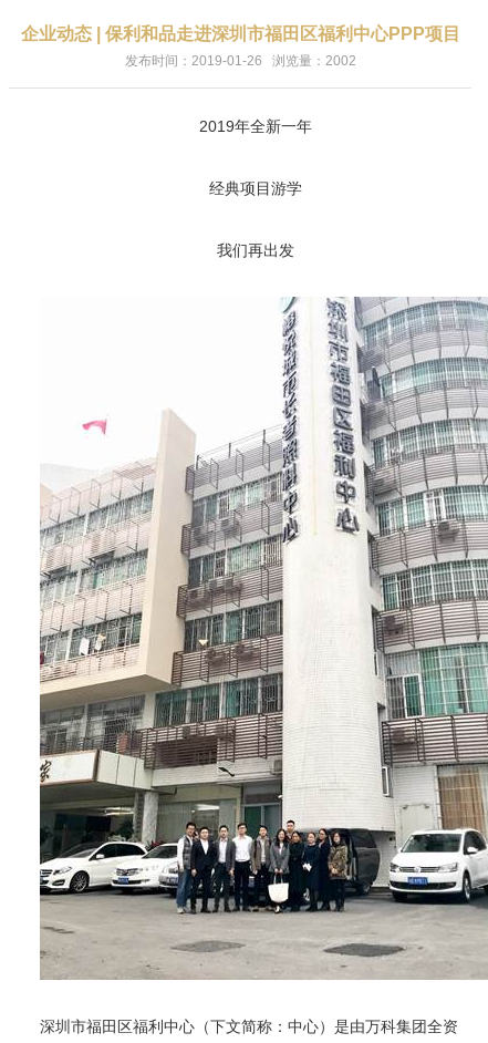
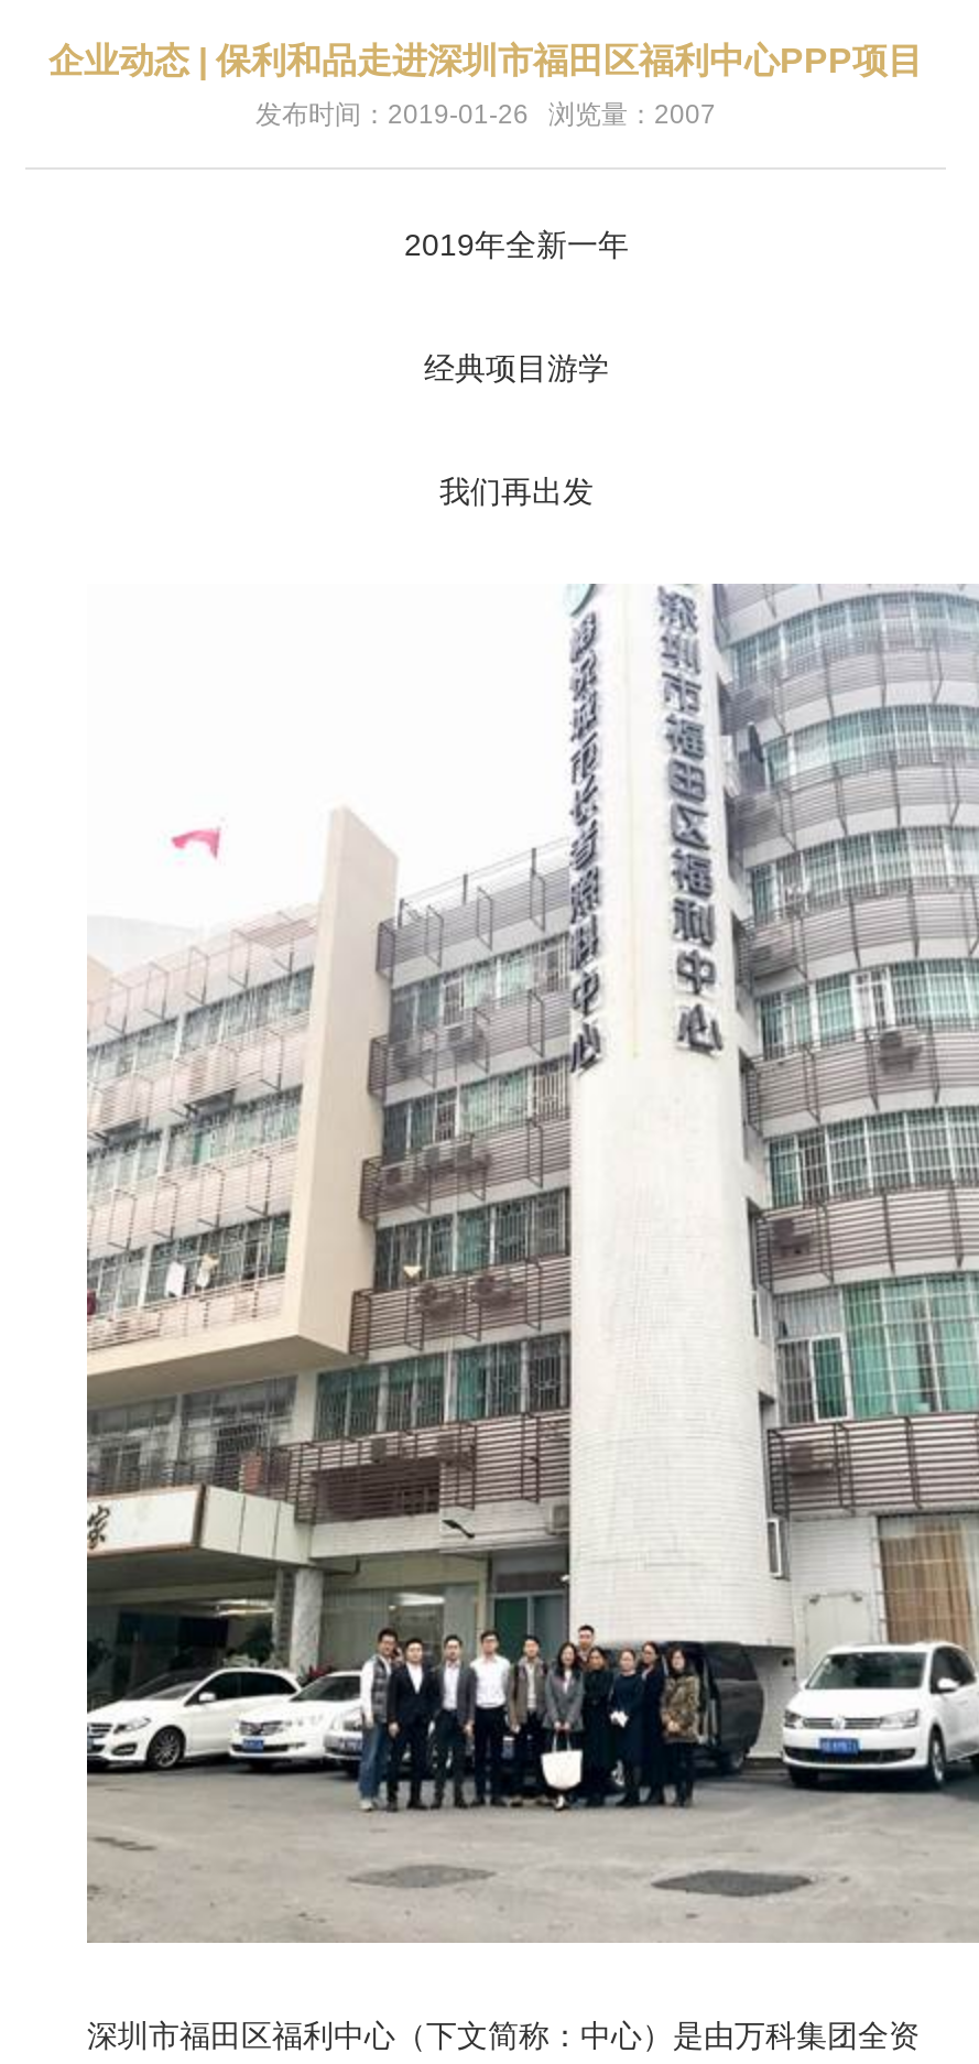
[124,53,356,69] 发布时间：2019-01-26 浏览量：2002 -> [255,99,716,130] 发布时间：2019-01-26 浏览量：2007

